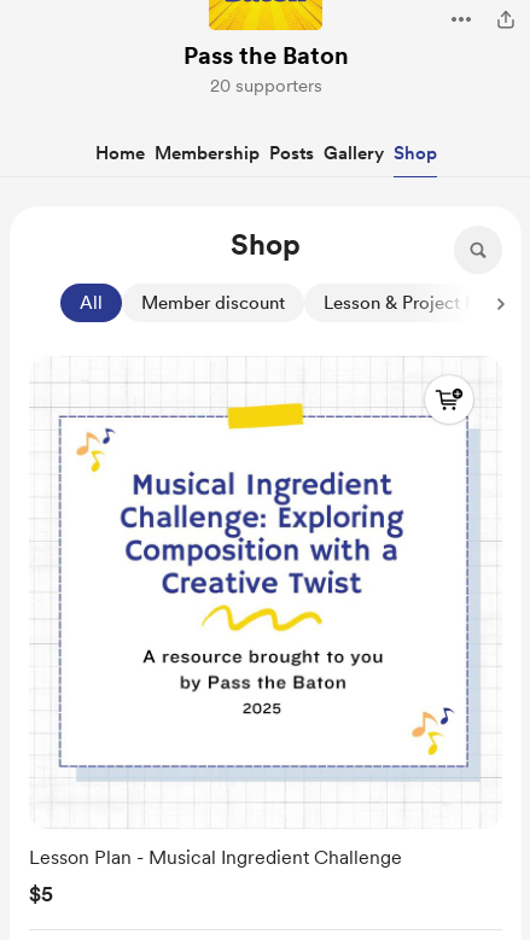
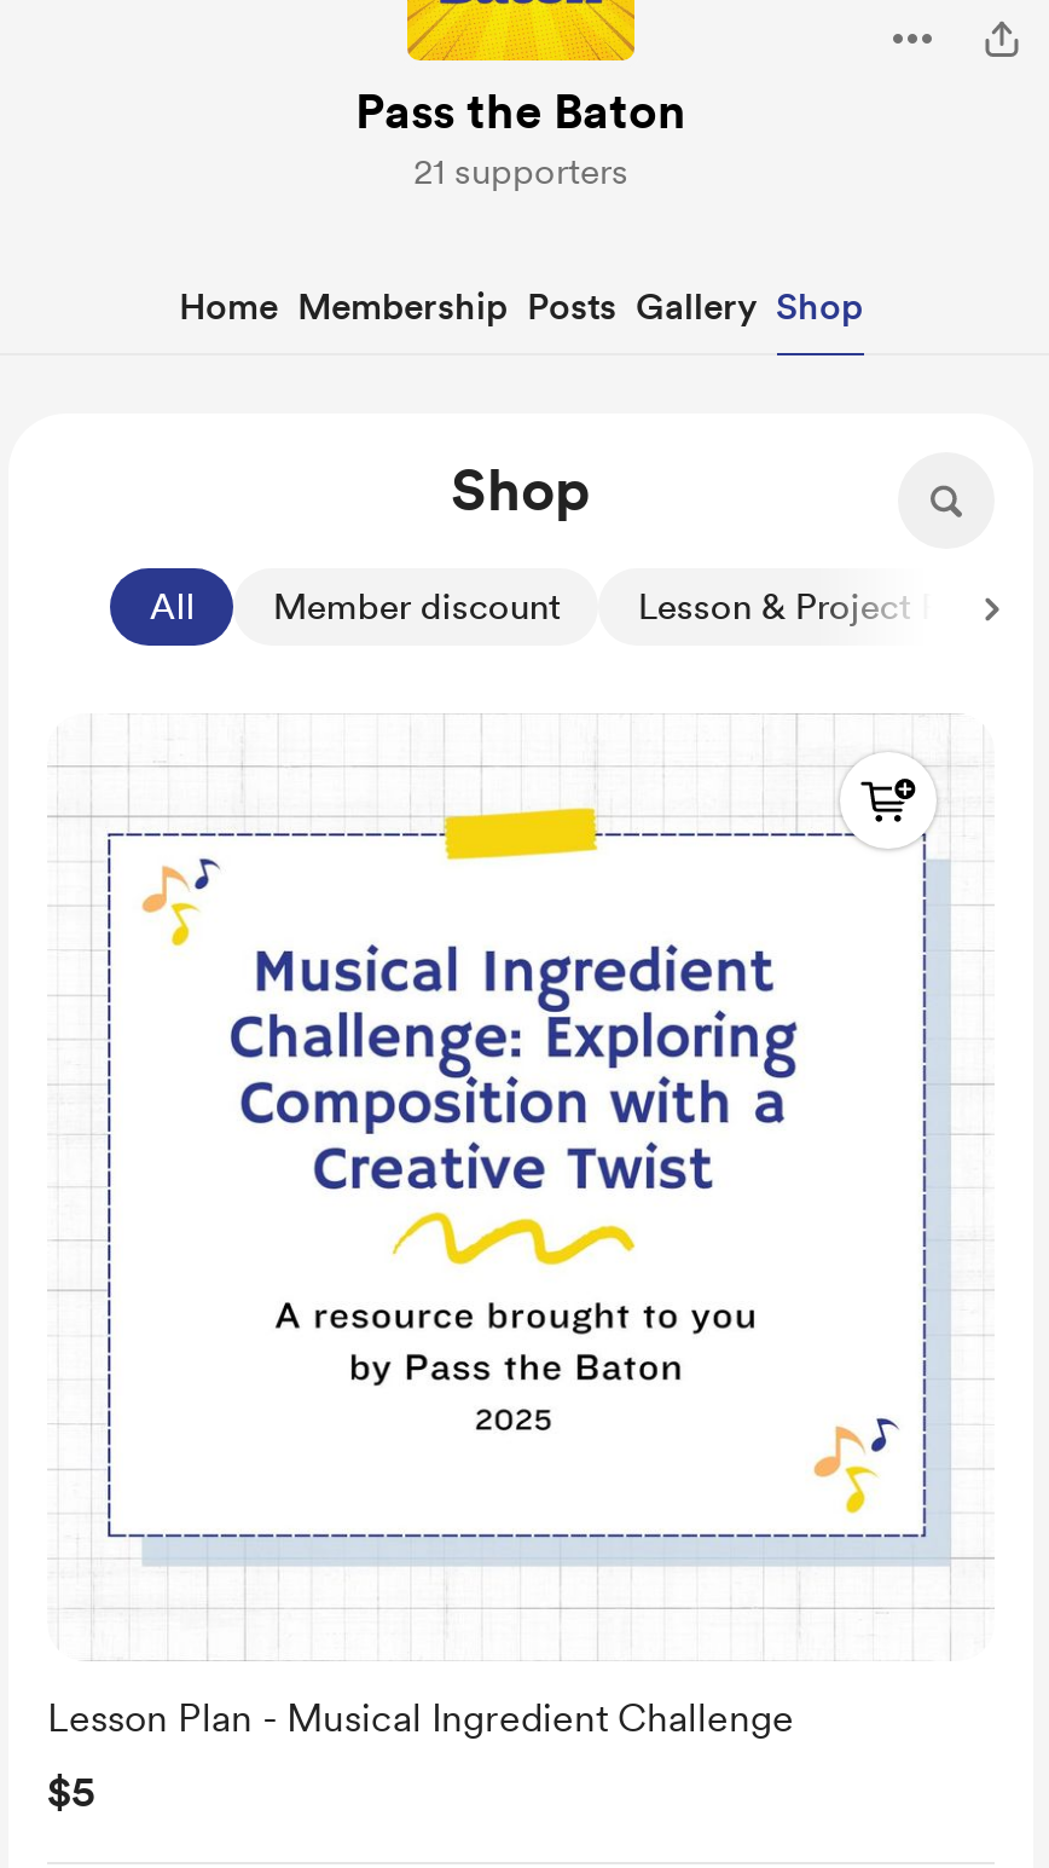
[209,75,322,97] 20 supporters -> [413,150,628,193] 21 supporters

